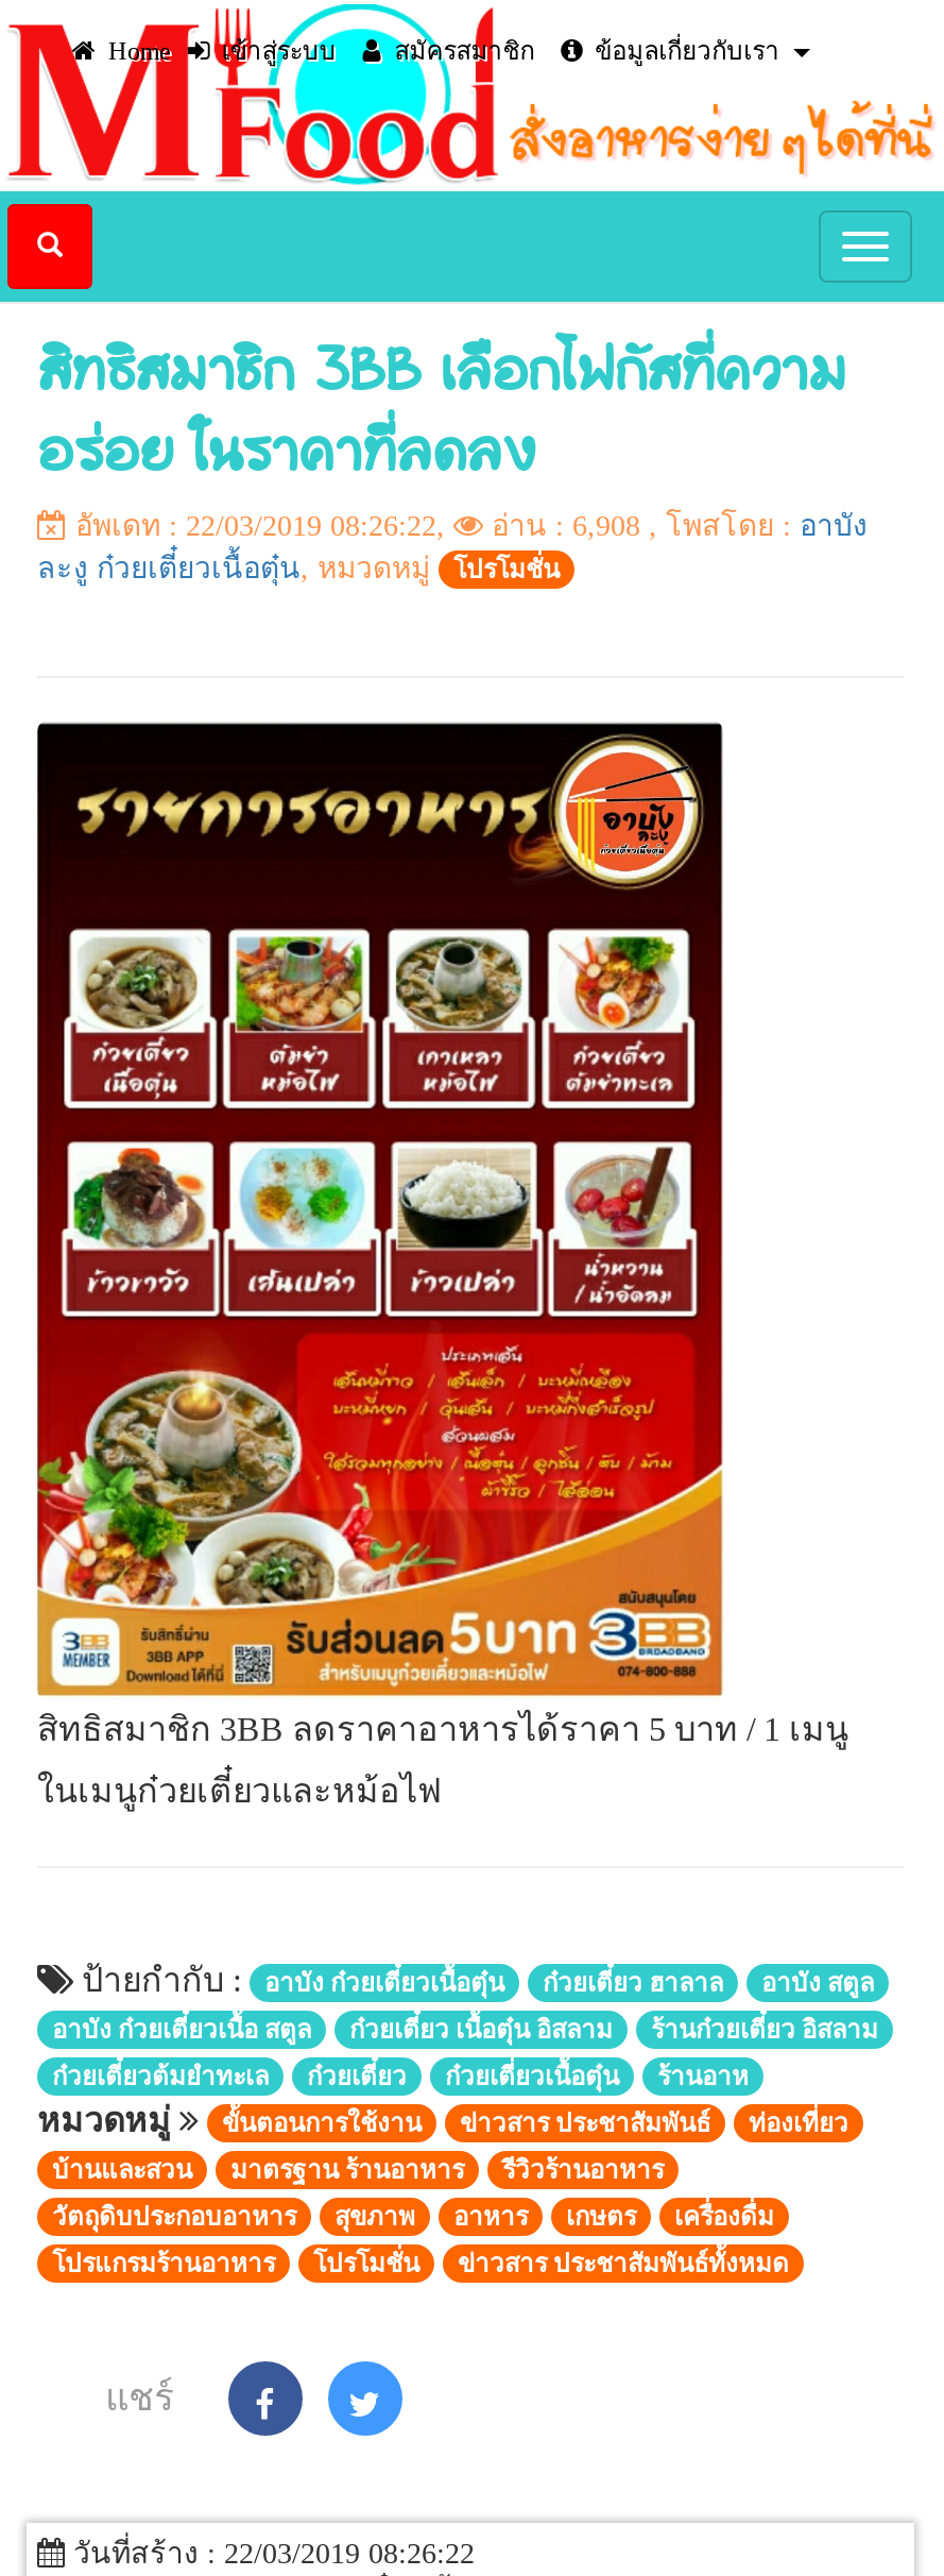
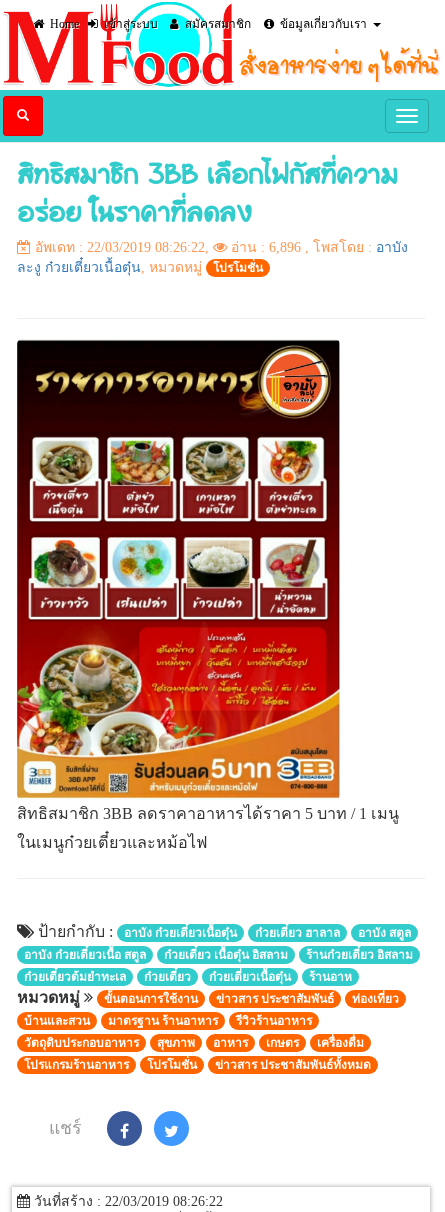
[483,510,868,542] อ่าน : 6,908, โพสโดย :อาบัง -> [227,240,408,255] อ่าน : 6,896, โพสโดย :อาบัง

